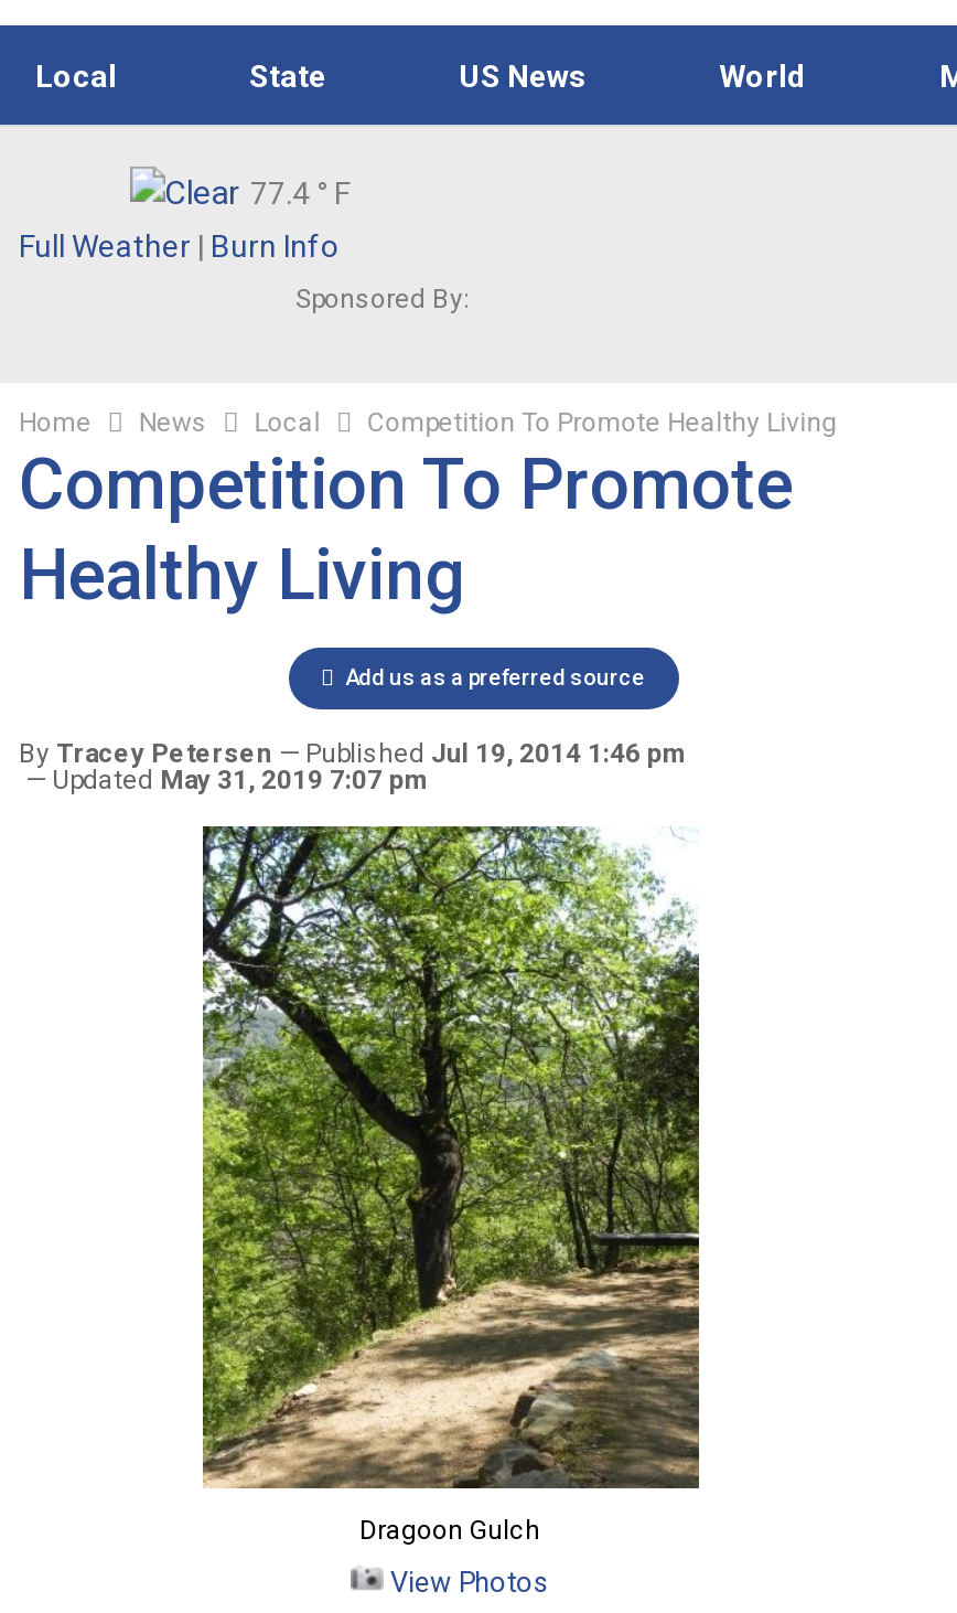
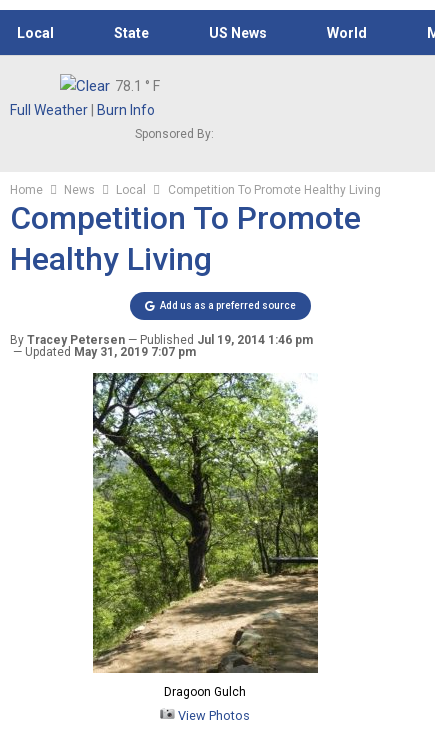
[250,175,350,211] 77.4 ° F -> [114,78,159,94] 78.1 ° F

